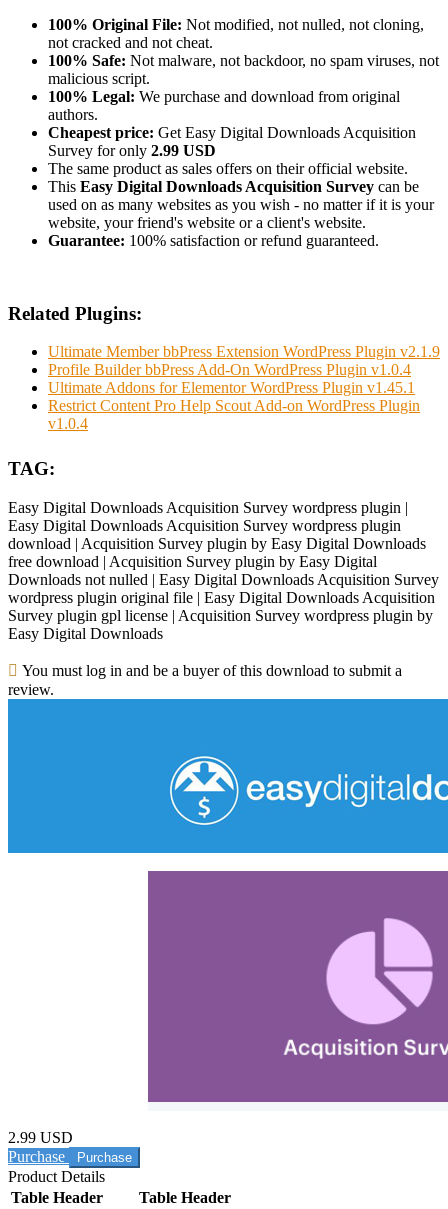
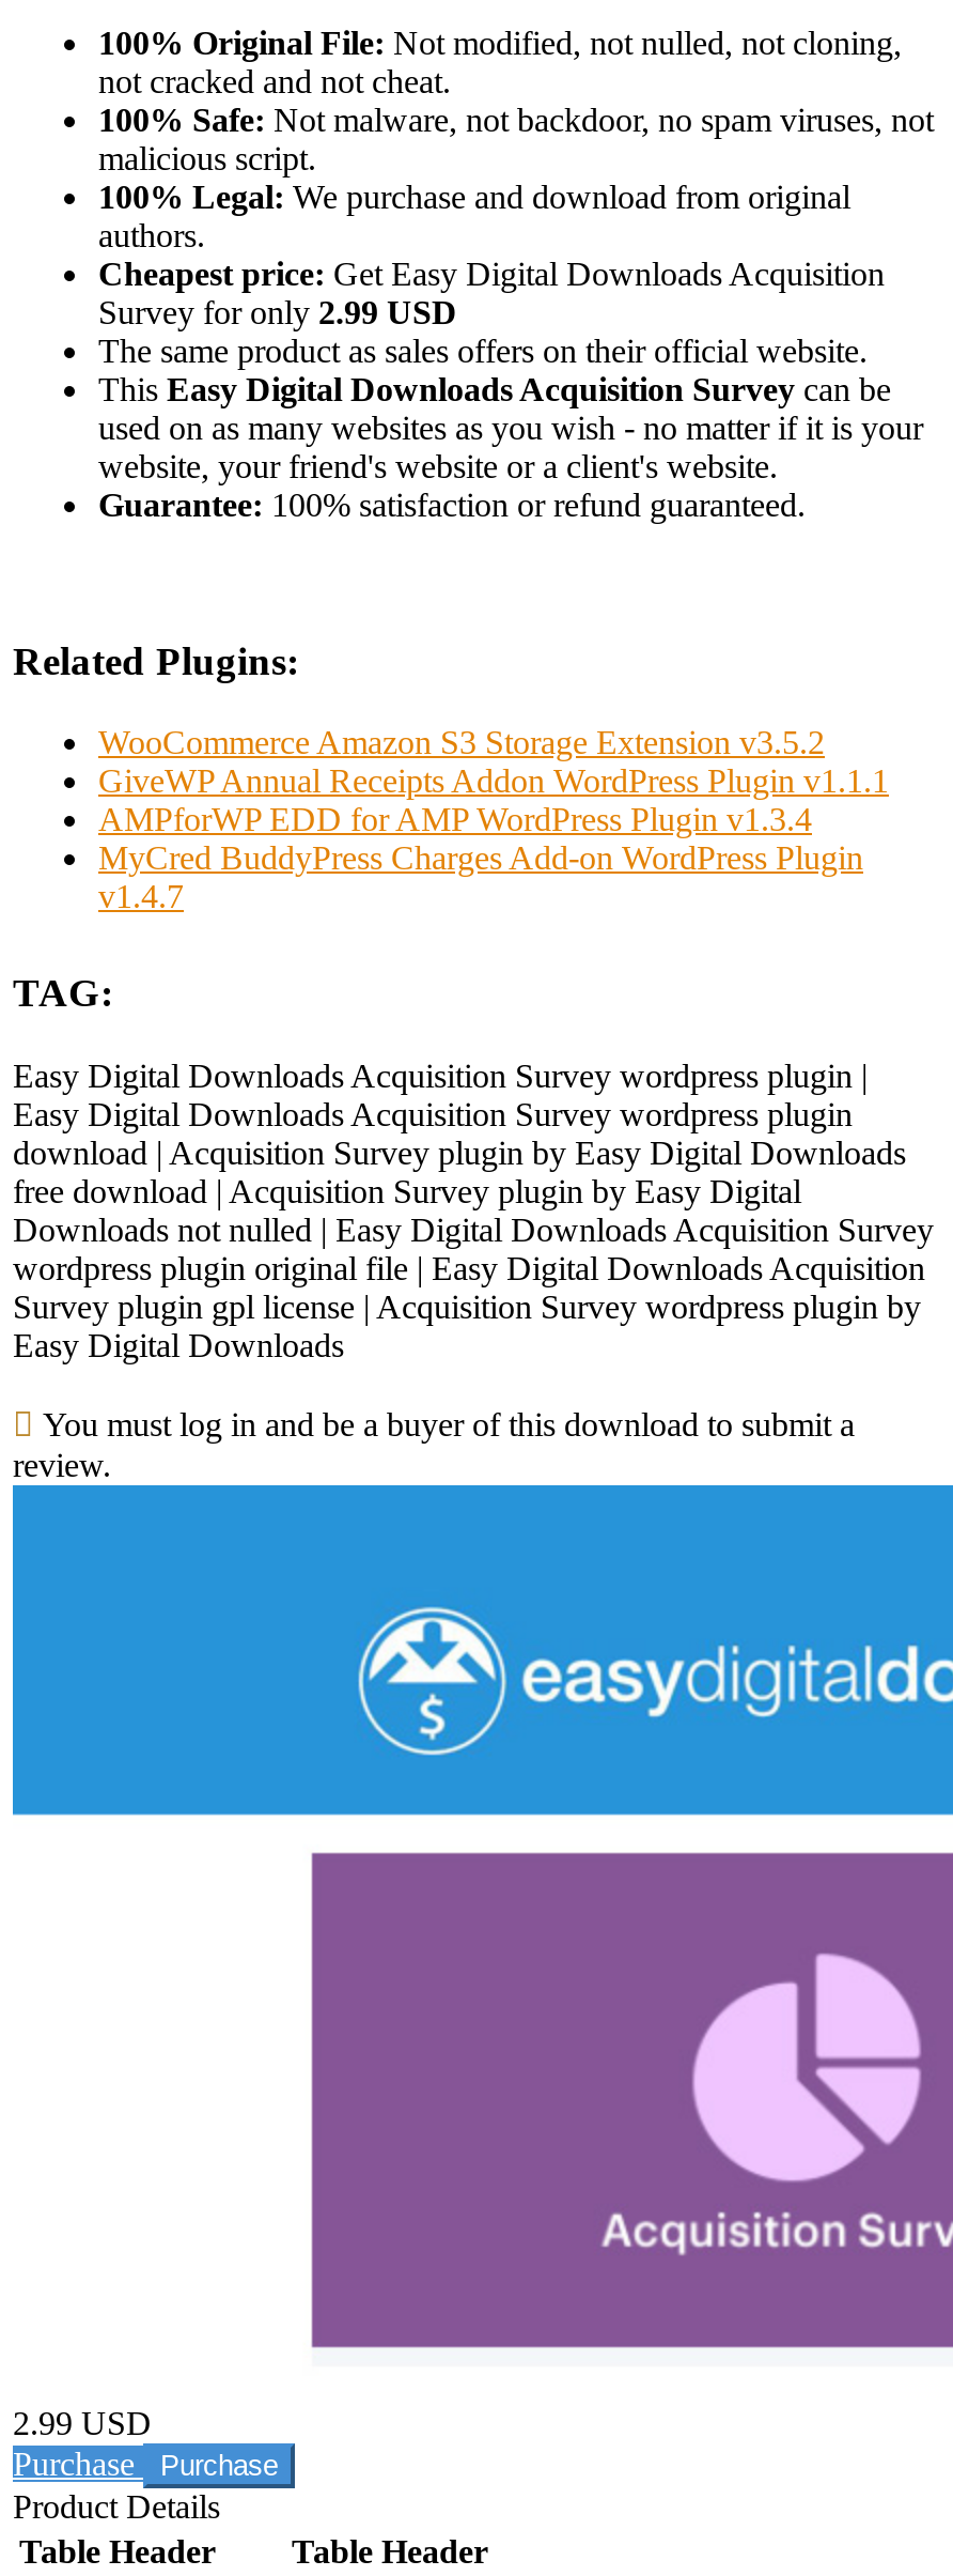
[48,343,440,432] Ultimate Member bbPress Extension WordPress Plugin v2.1.9 | Profile Builder bbPress Add-On WordPress Plugin v1.0.4 | Ultimate Addons for Elementor WordPress Plugin v1.45.1 | Restrict Content Pro Help Scout Add-on WordPress Plugin | v1.0.4 -> [98,725,889,915] WooCommerce Amazon S3 Storage Extension v3.5.2 | GiveWP Annual Receipts Addon WordPress Plugin v1.1.1 | AMPforWP EDD for AMP WordPress Plugin v1.3.4 | MyCred BuddyPress Charges Add-on WordPress Plugin | v1.4.7

